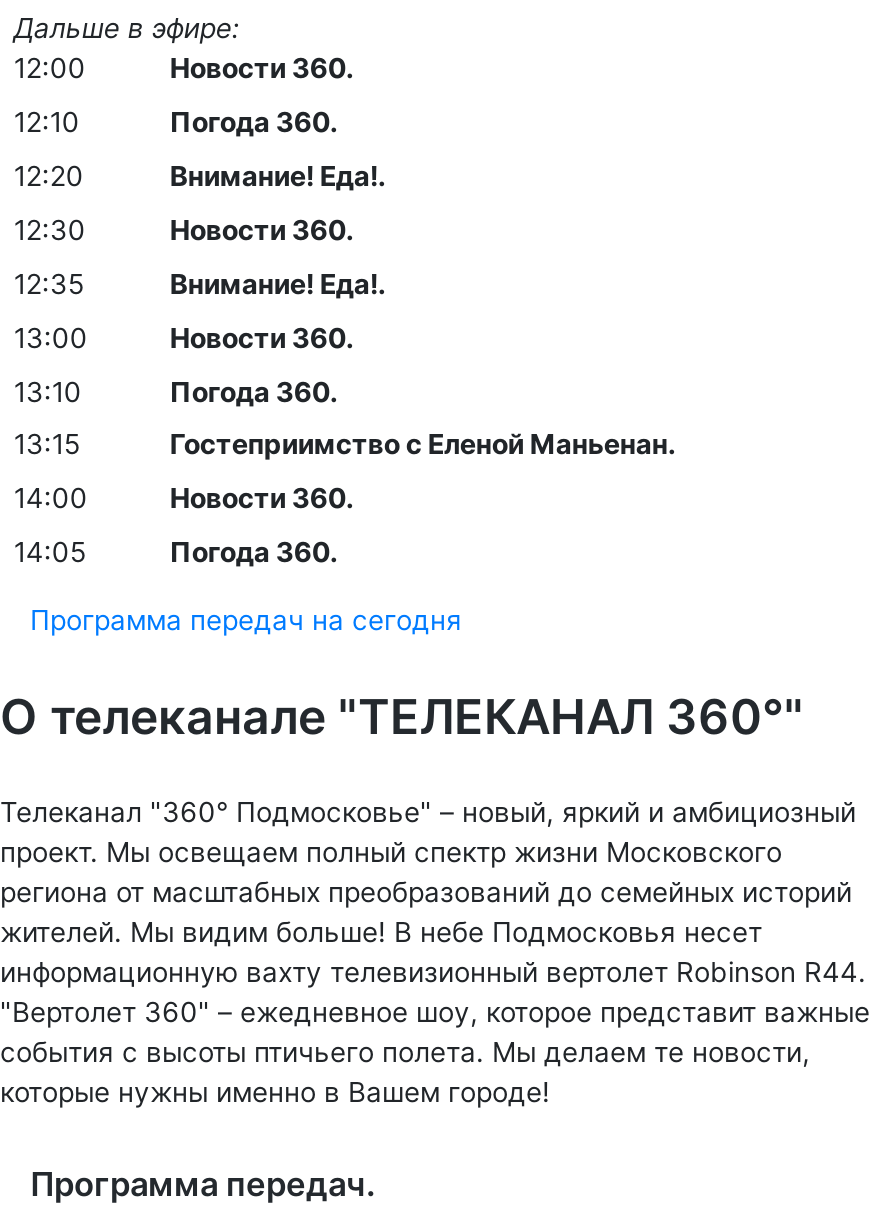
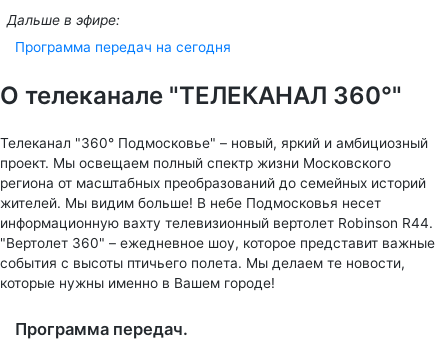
[14,53,676,568] 12:00 | Новости 360. | 12:10 | Погода 360. | 12:20 | Внимание! Еда!. | 12:30 | Новости 360. | 12:35 | Внимание! Еда!. | 13:00 | Новости 360. | 13:10 | Погода 360. | 13:15 | Гостеприимство с Еленой Маньенан. | 14:00 | Новости 360. | 14:05 | Погода 360. -> none

